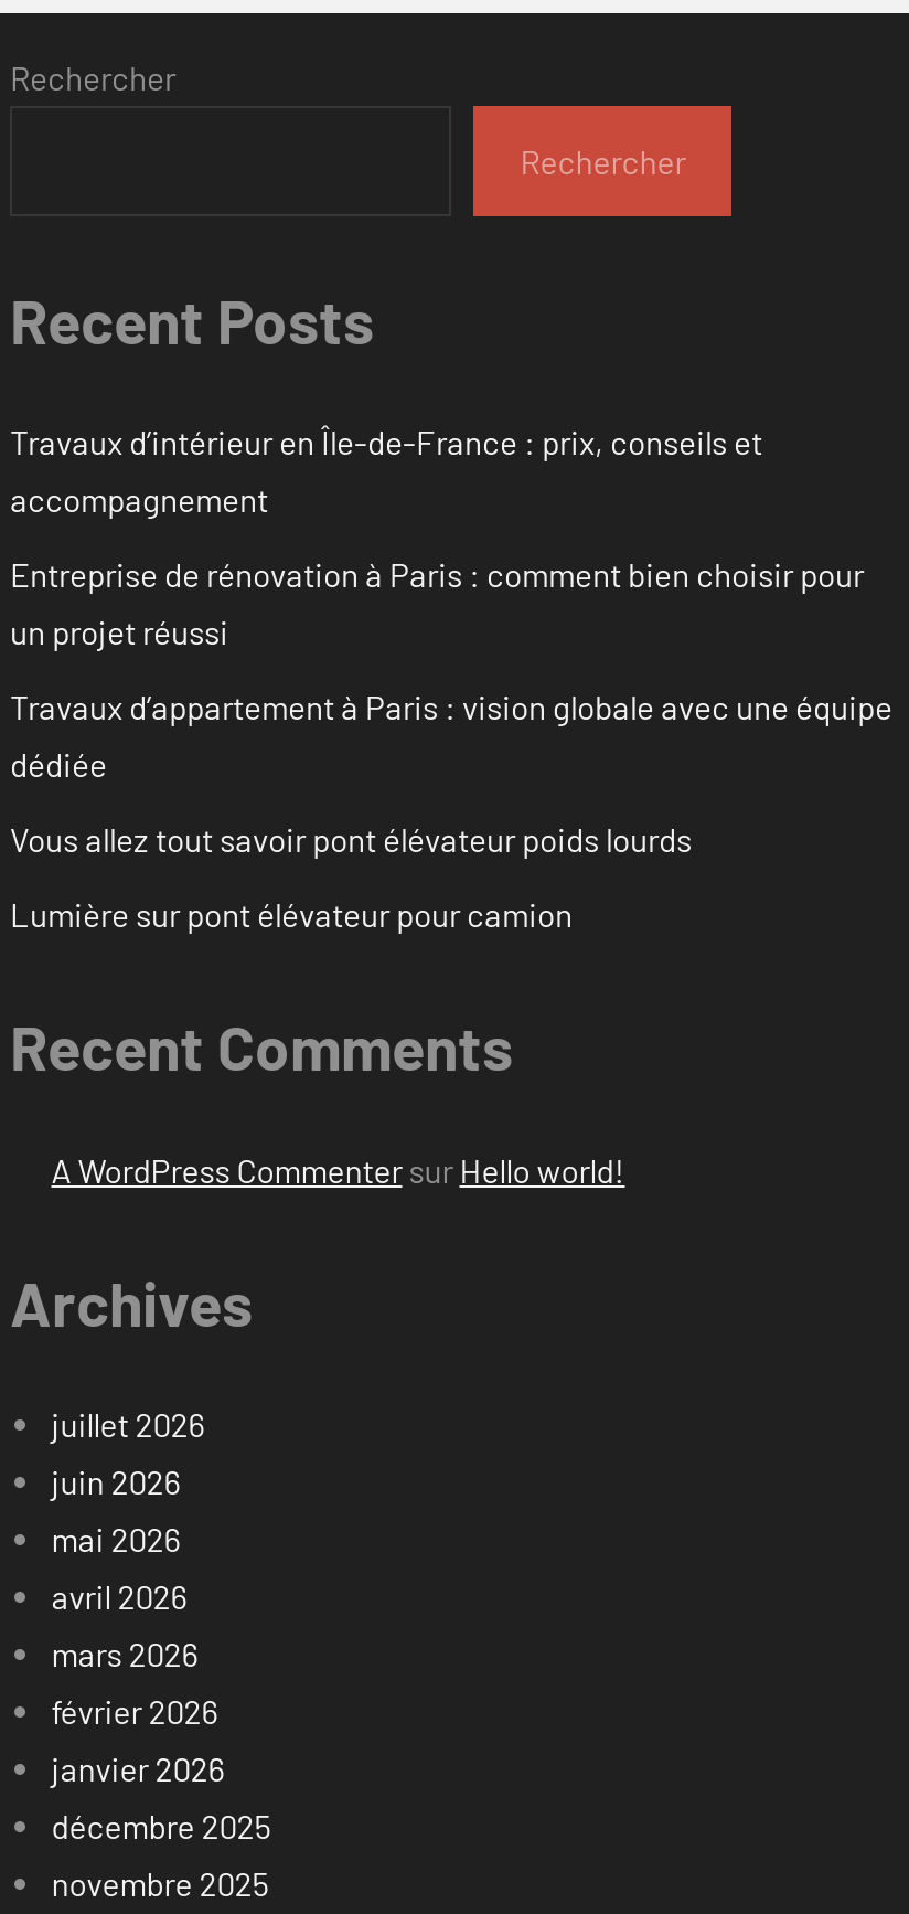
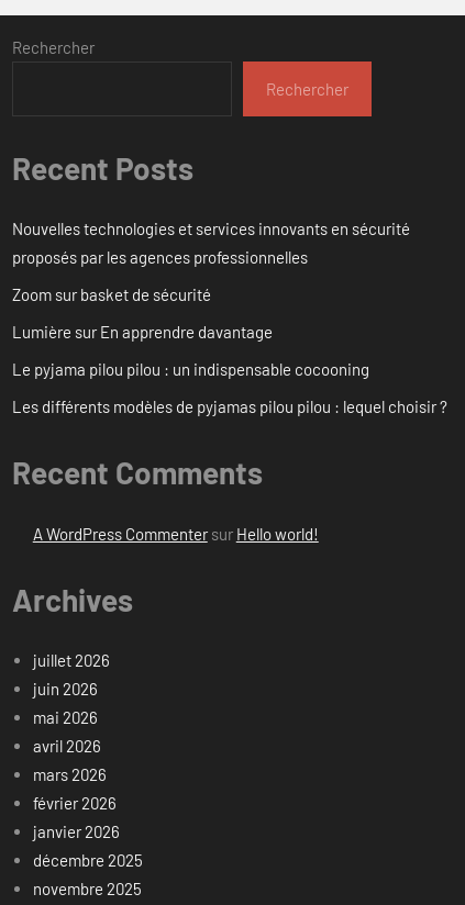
[10,422,762,519] Travaux d’intérieur en Île-de-France : prix, conseils et | accompagnement -> [12,219,410,267] Nouvelles technologies et services innovants en sécurité | proposés par les agences professionnelles
[10,555,864,652] Entreprise de rénovation à Paris : comment bien choisir pour | un projet réussi -> [12,285,211,305] Zoom sur basket de sécurité
[10,687,892,784] Travaux d’appartement à Paris : vision globale avec une équipe | dédiée -> [12,322,273,342] Lumière sur En apprendre davantage
[10,820,692,859] Vous allez tout savoir pont élévateur poids lourds -> [12,359,369,379] Le pyjama pilou pilou : un indispensable cocooning
[10,895,573,934] Lumière sur pont élévateur pour camion -> [12,397,447,417] Les différents modèles de pyjamas pilou pilou : lequel choisir ?

